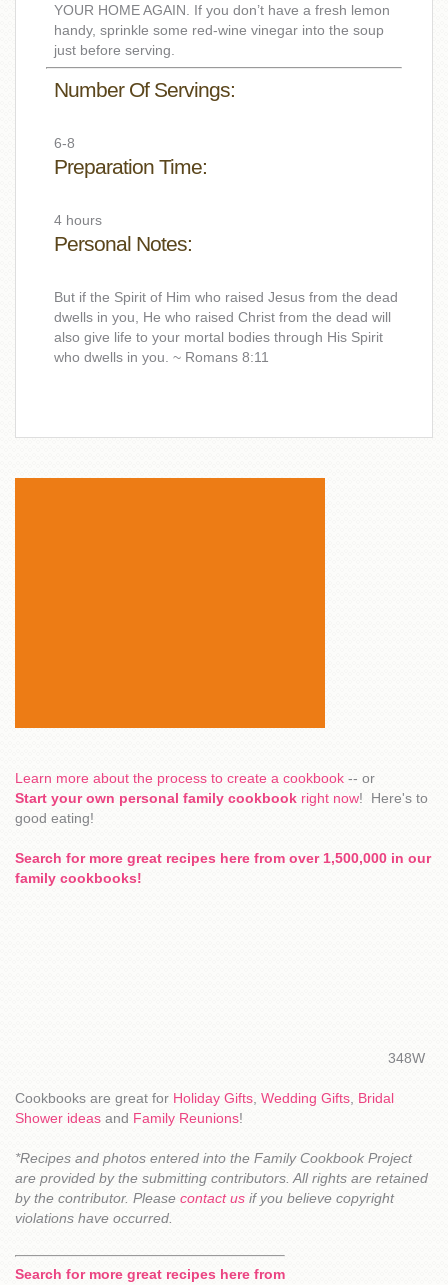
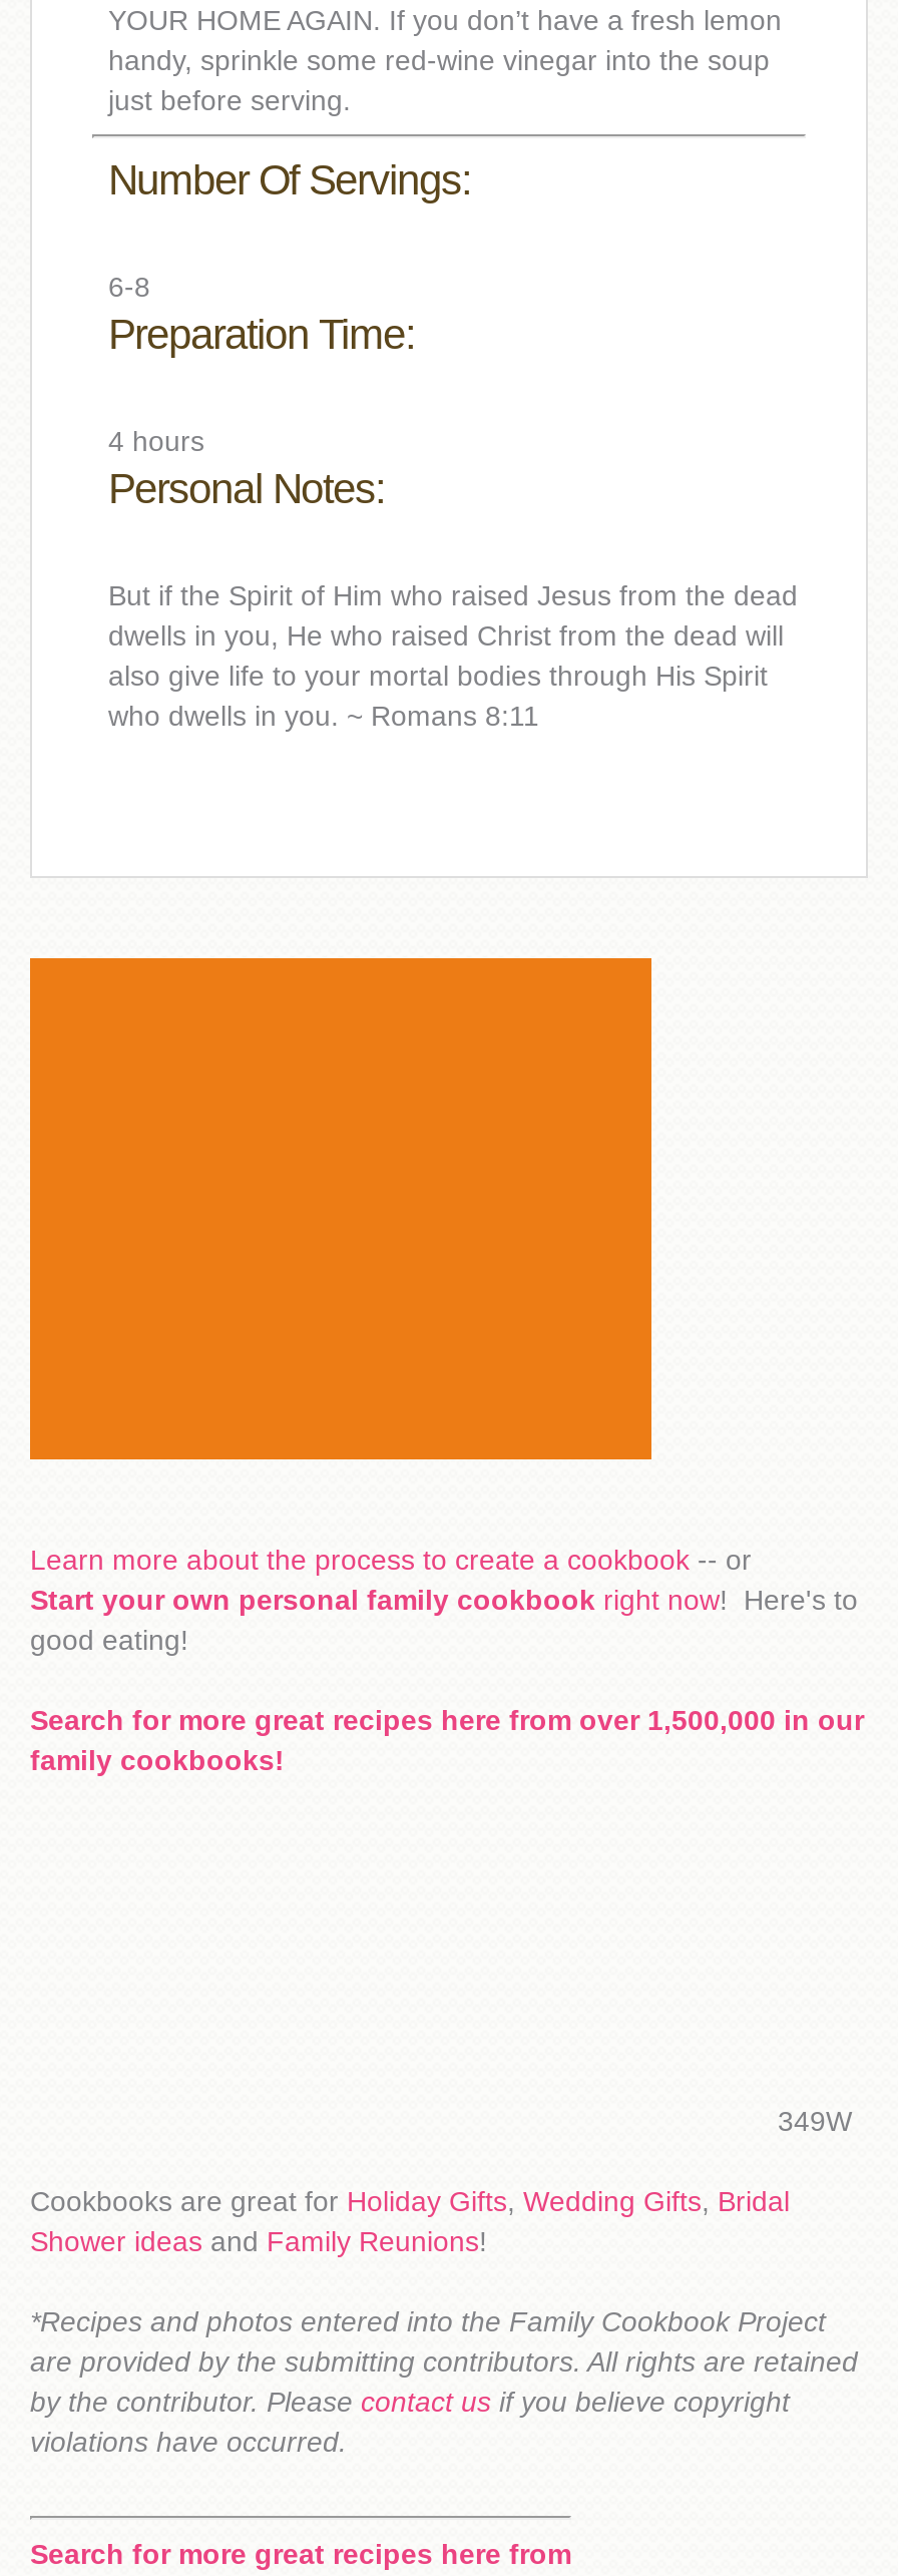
[388,1050,433,1066] 348W -> [778,2105,868,2137] 349W

